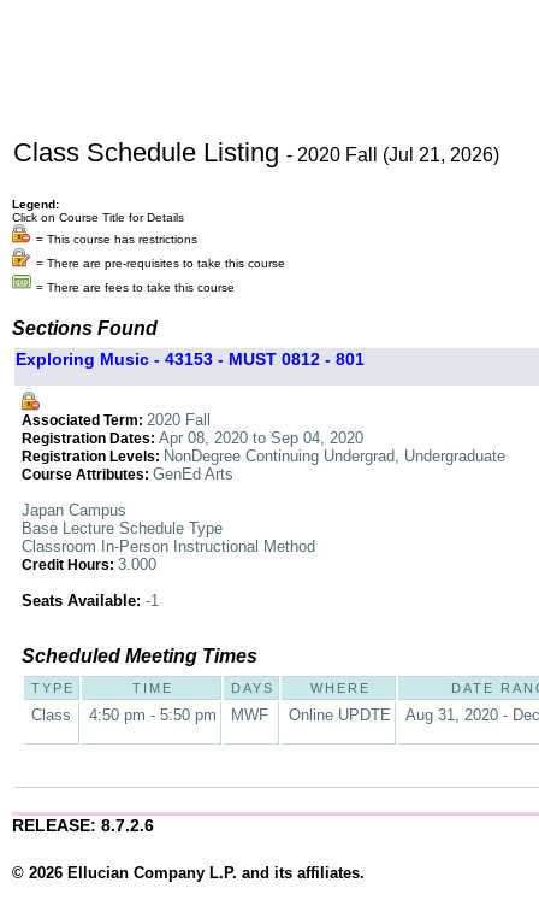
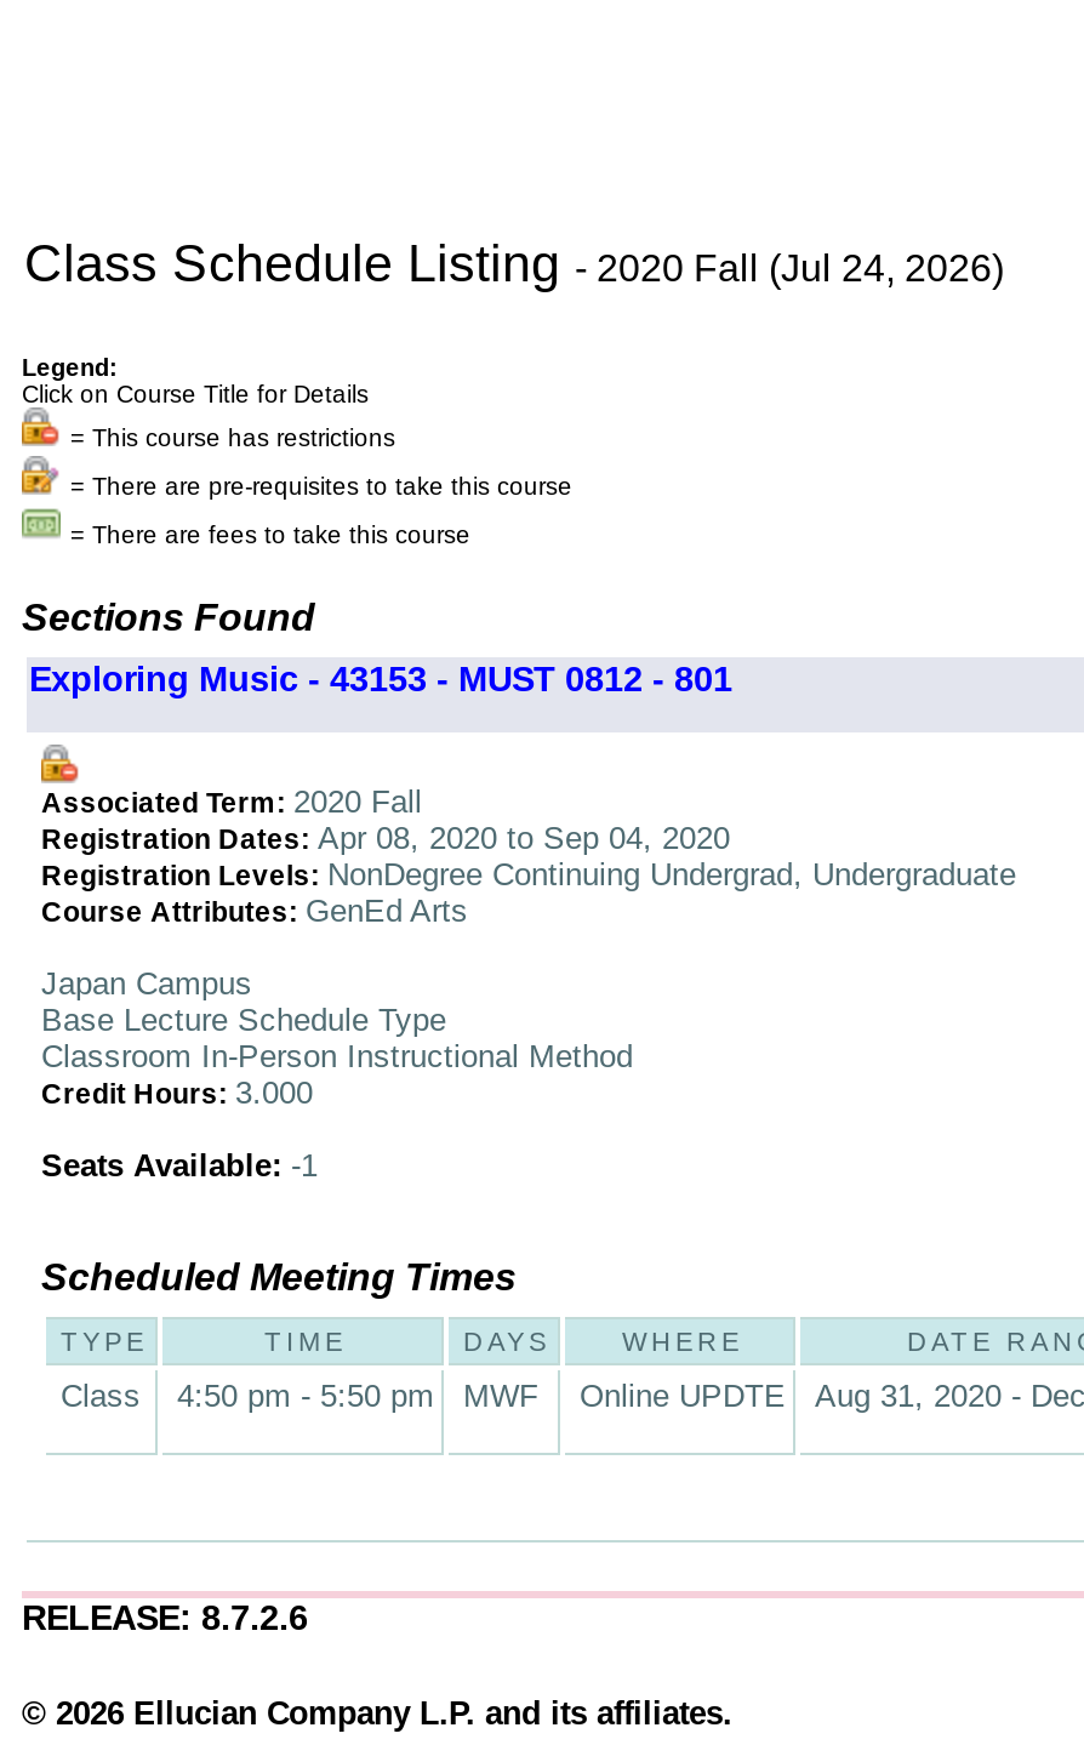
[13,137,499,167] Class Schedule Listing - 2020 Fall (Jul 21, 2026) -> [24,233,1004,293] Class Schedule Listing - 2020 Fall (Jul 24, 2026)

